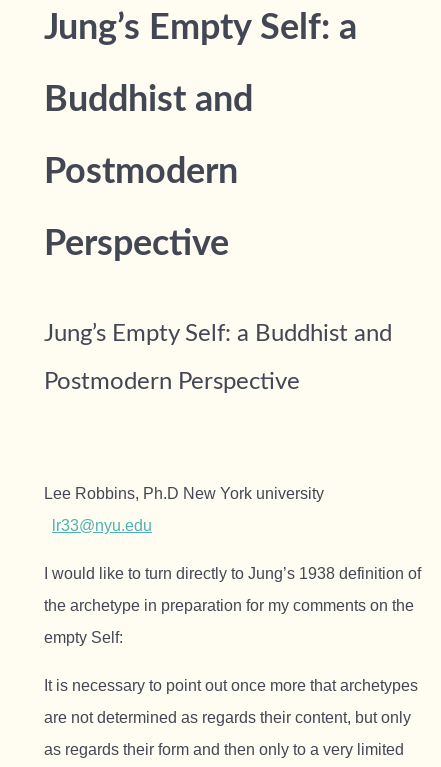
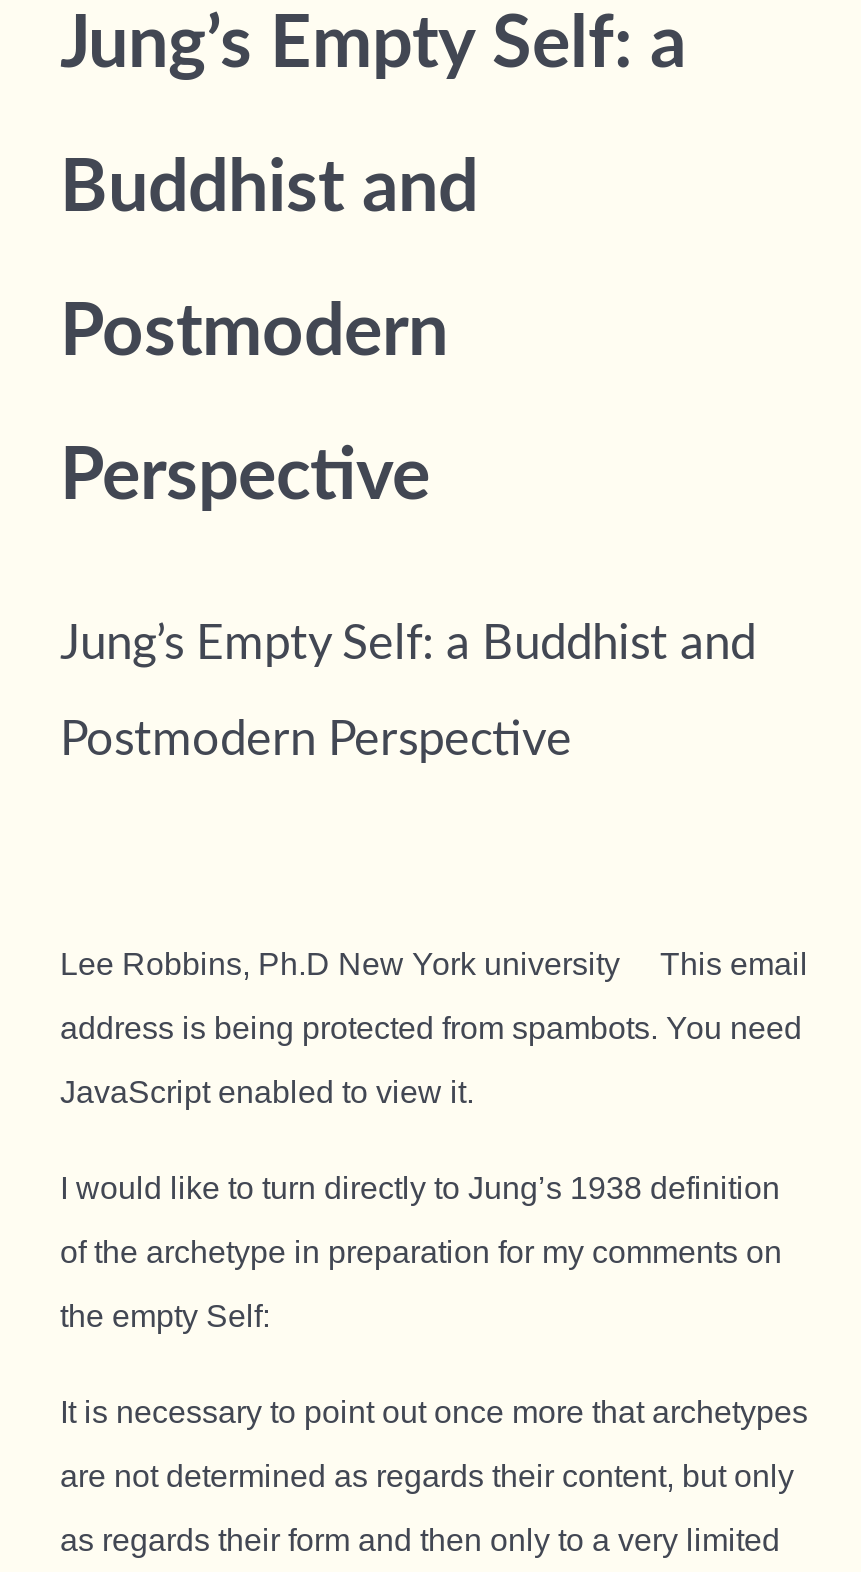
[44,485,421,646] Lee Robbins, Ph.D New York university | lr33@nyu.edu | I would like to turn directly to Jung’s 1938 definition of | the archetype in preparation for my comments on the | empty Self: -> [60,947,808,1333] Lee Robbins, Ph.D New York university This email | address is being protected from spambots. You need | JavaScript enabled to view it. | I would like to turn directly to Jung’s 1938 definition | of the archetype in preparation for my comments on | the empty Self:

